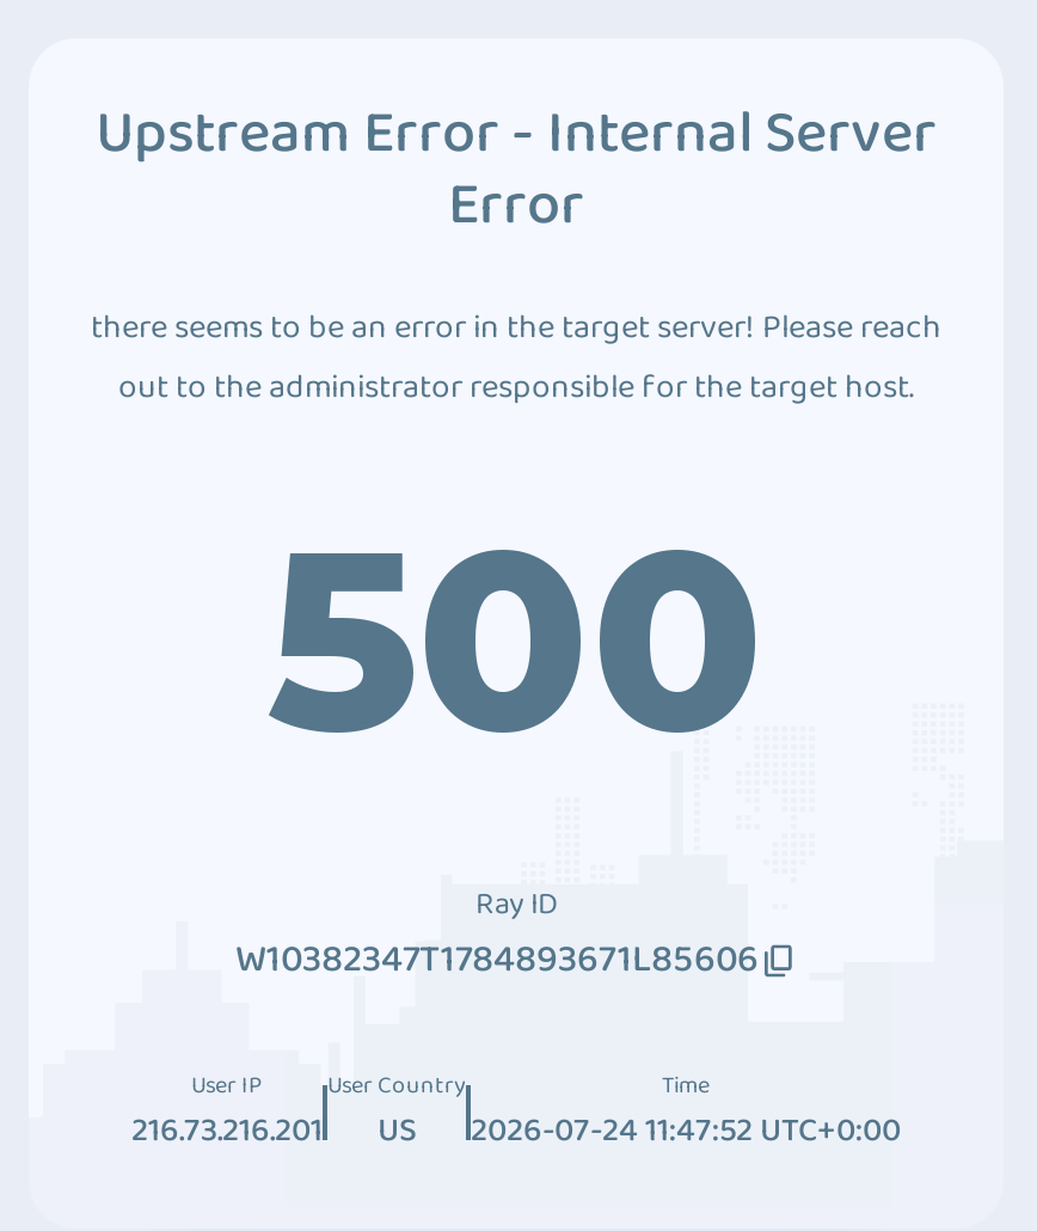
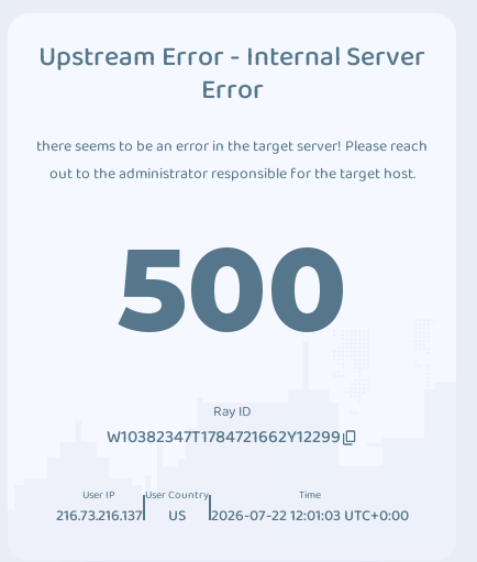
[235,930,759,990] W10382347T1784893671L85606 -> [106,423,340,451] W10382347T1784721662Y12299
[131,1104,323,1157] 216.73.216.201 -> [56,504,142,528] 216.73.216.137
[471,1104,901,1157] 2026-07-24 11:47:52 UTC+0:00 -> [210,504,408,528] 2026-07-22 12:01:03 UTC+0:00

